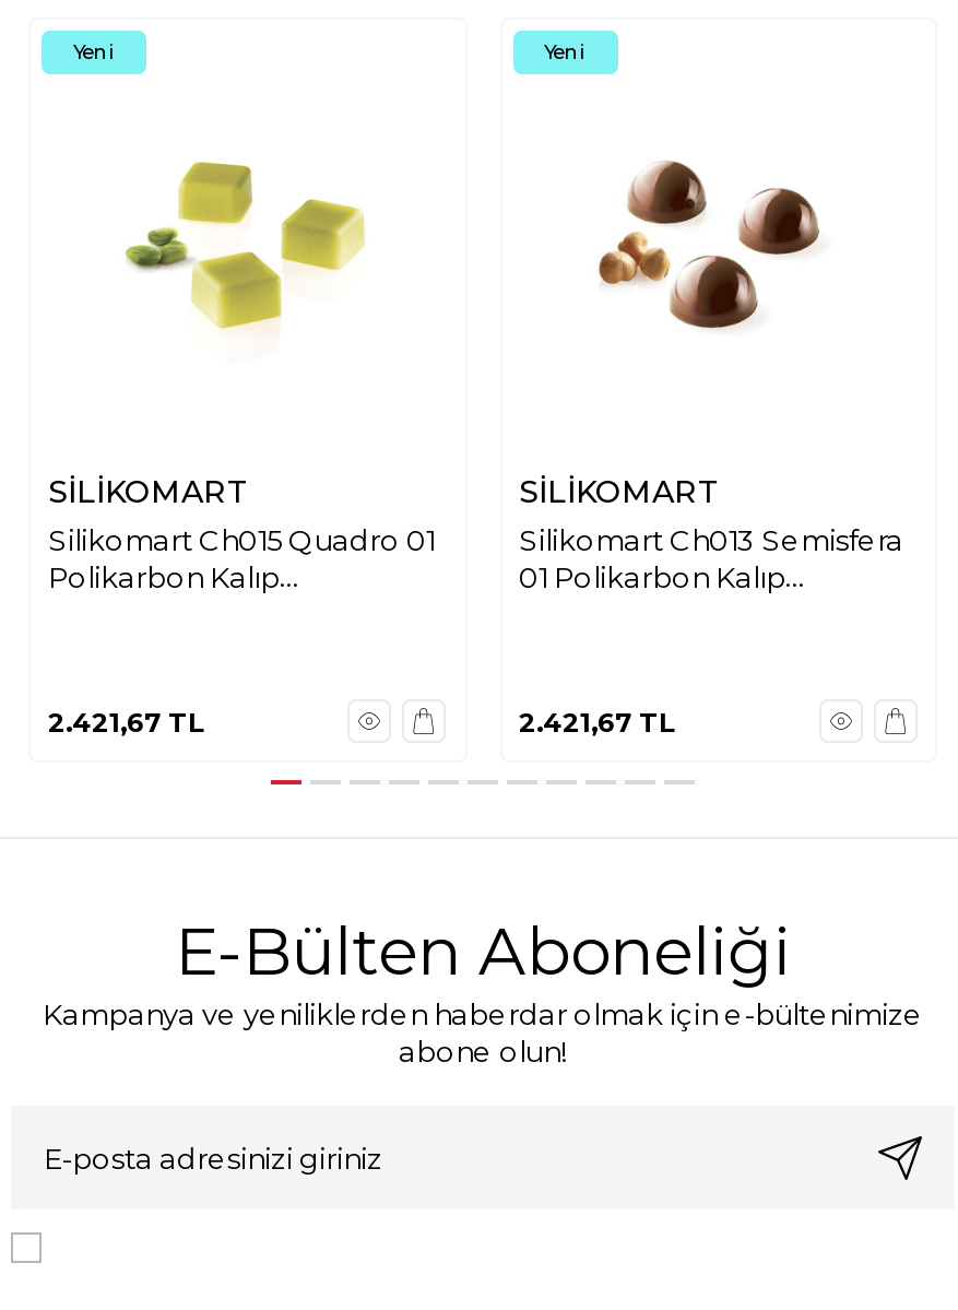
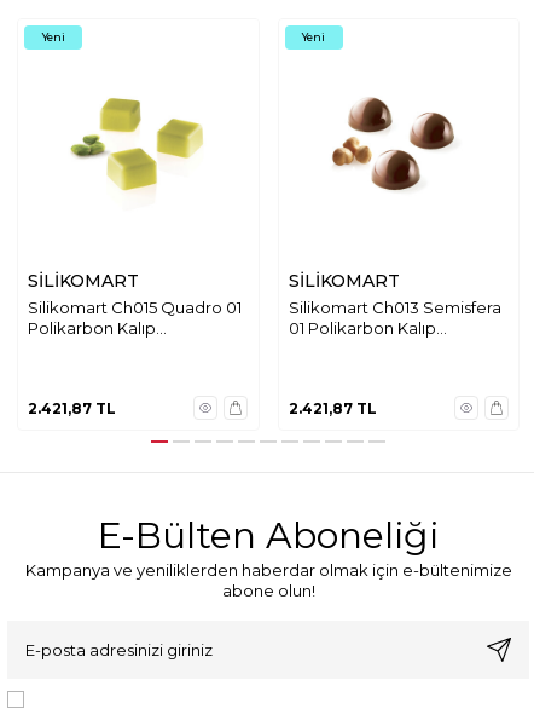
[48,705,205,737] 2.421,67 TL -> [28,399,116,417] 2.421,87 TL
[519,705,676,737] 2.421,67 TL -> [288,399,376,417] 2.421,87 TL

